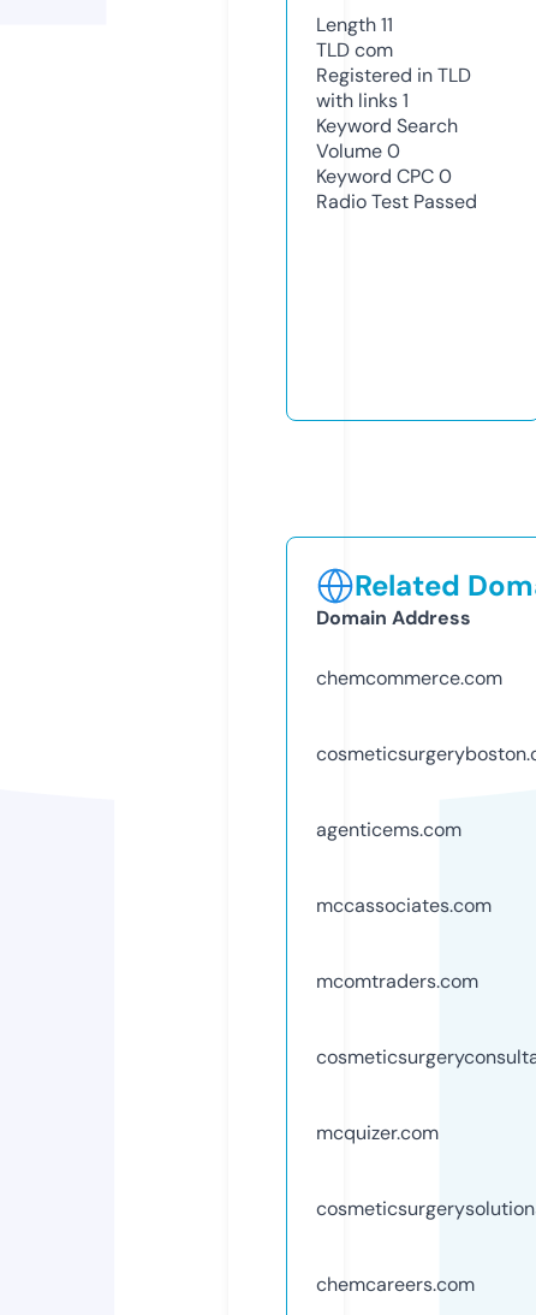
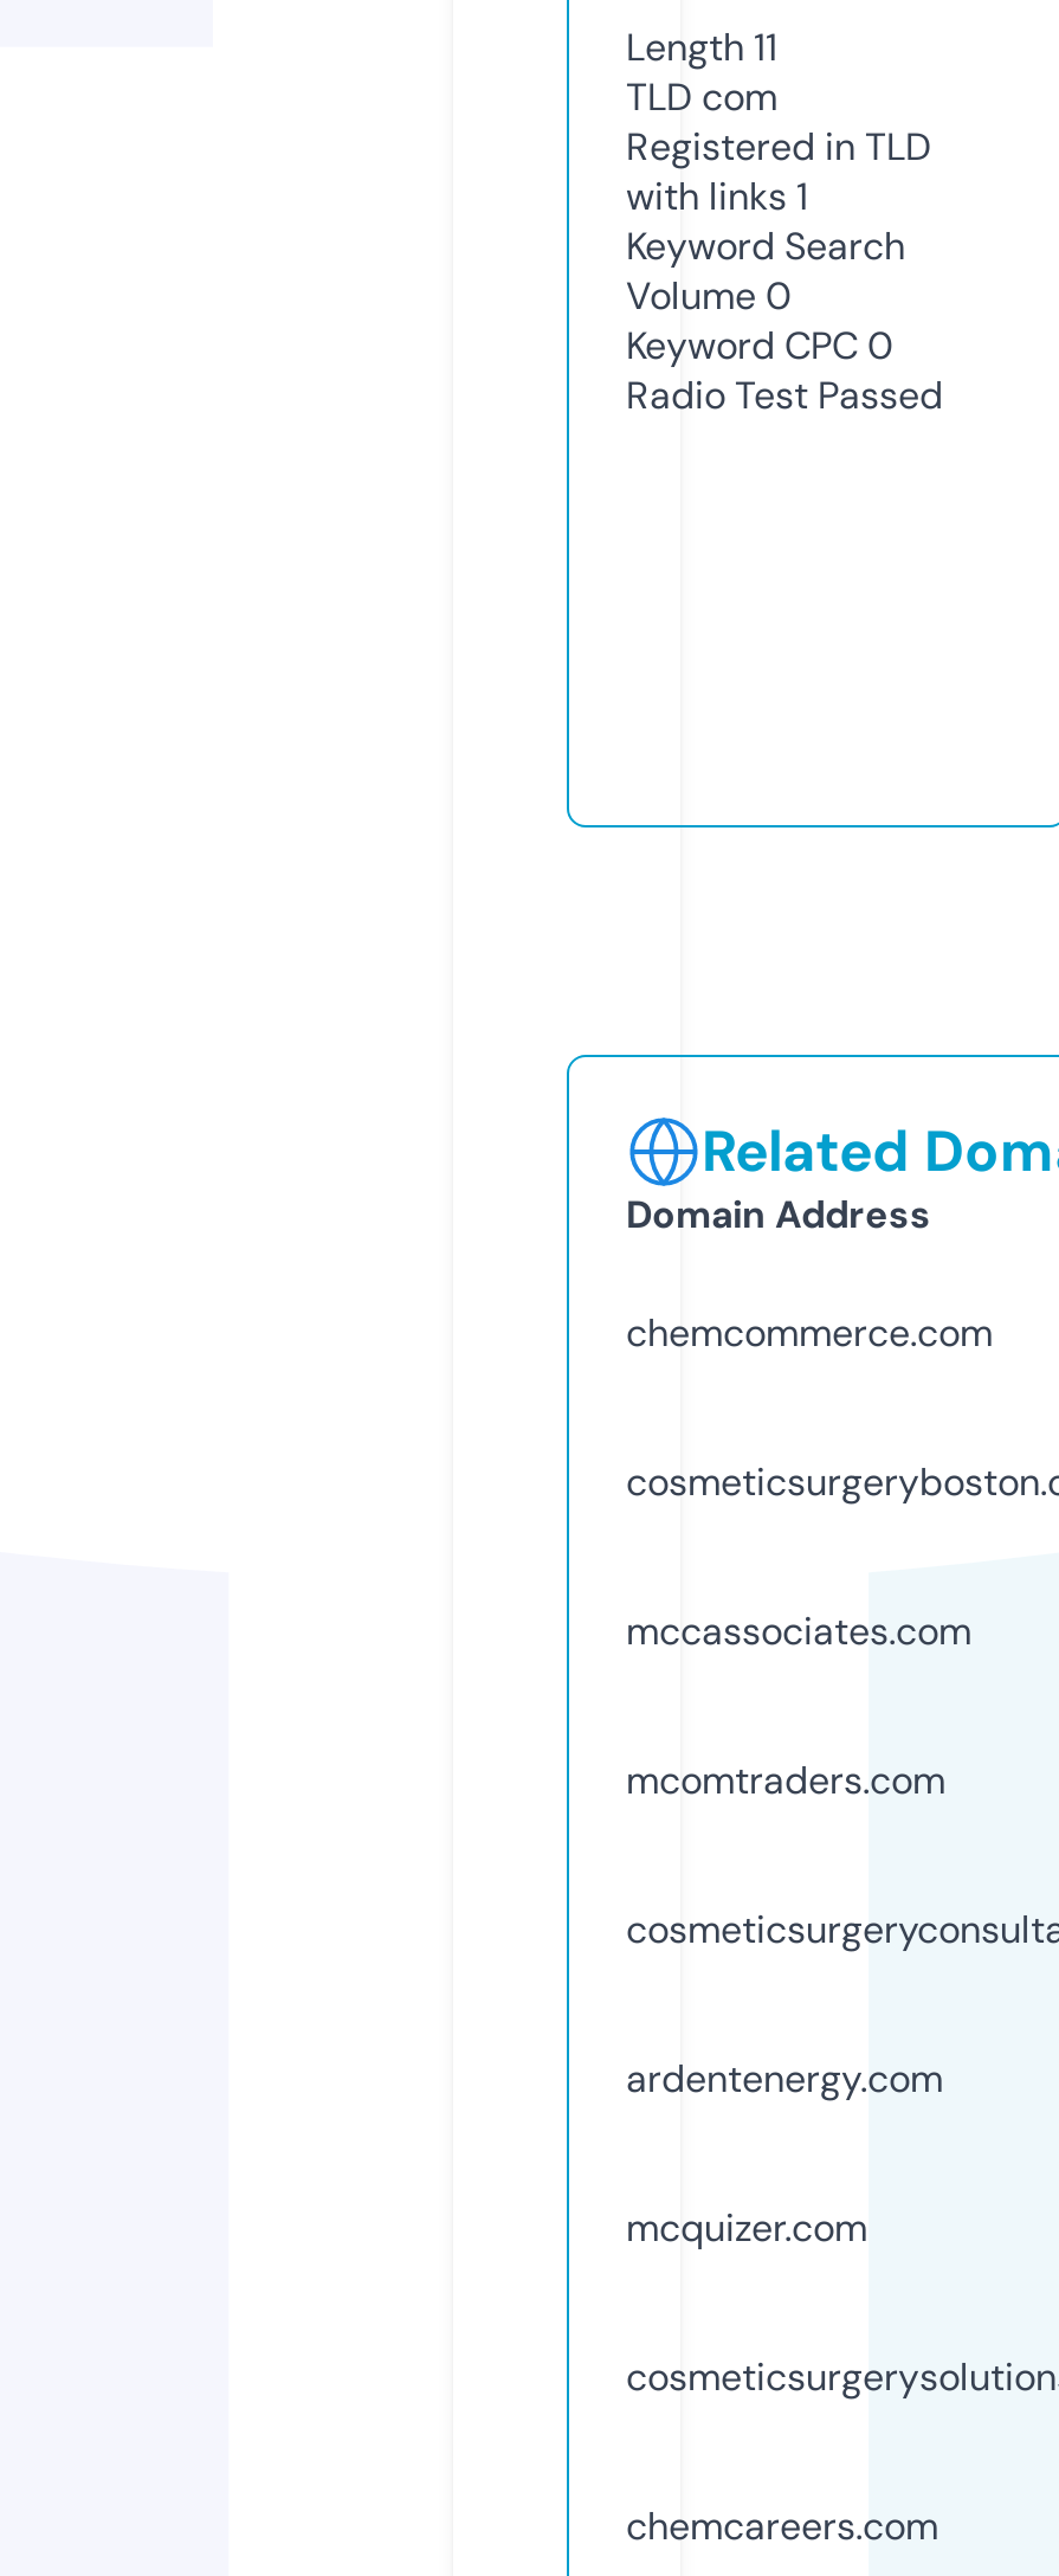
[316,817,461,842] agenticems.com -> none
moved [316,892,492,994] -> [626,1606,971,1805]: mccassociates.com | mcomtraders.com
none -> [626,2053,943,2103] ardentenergy.com

